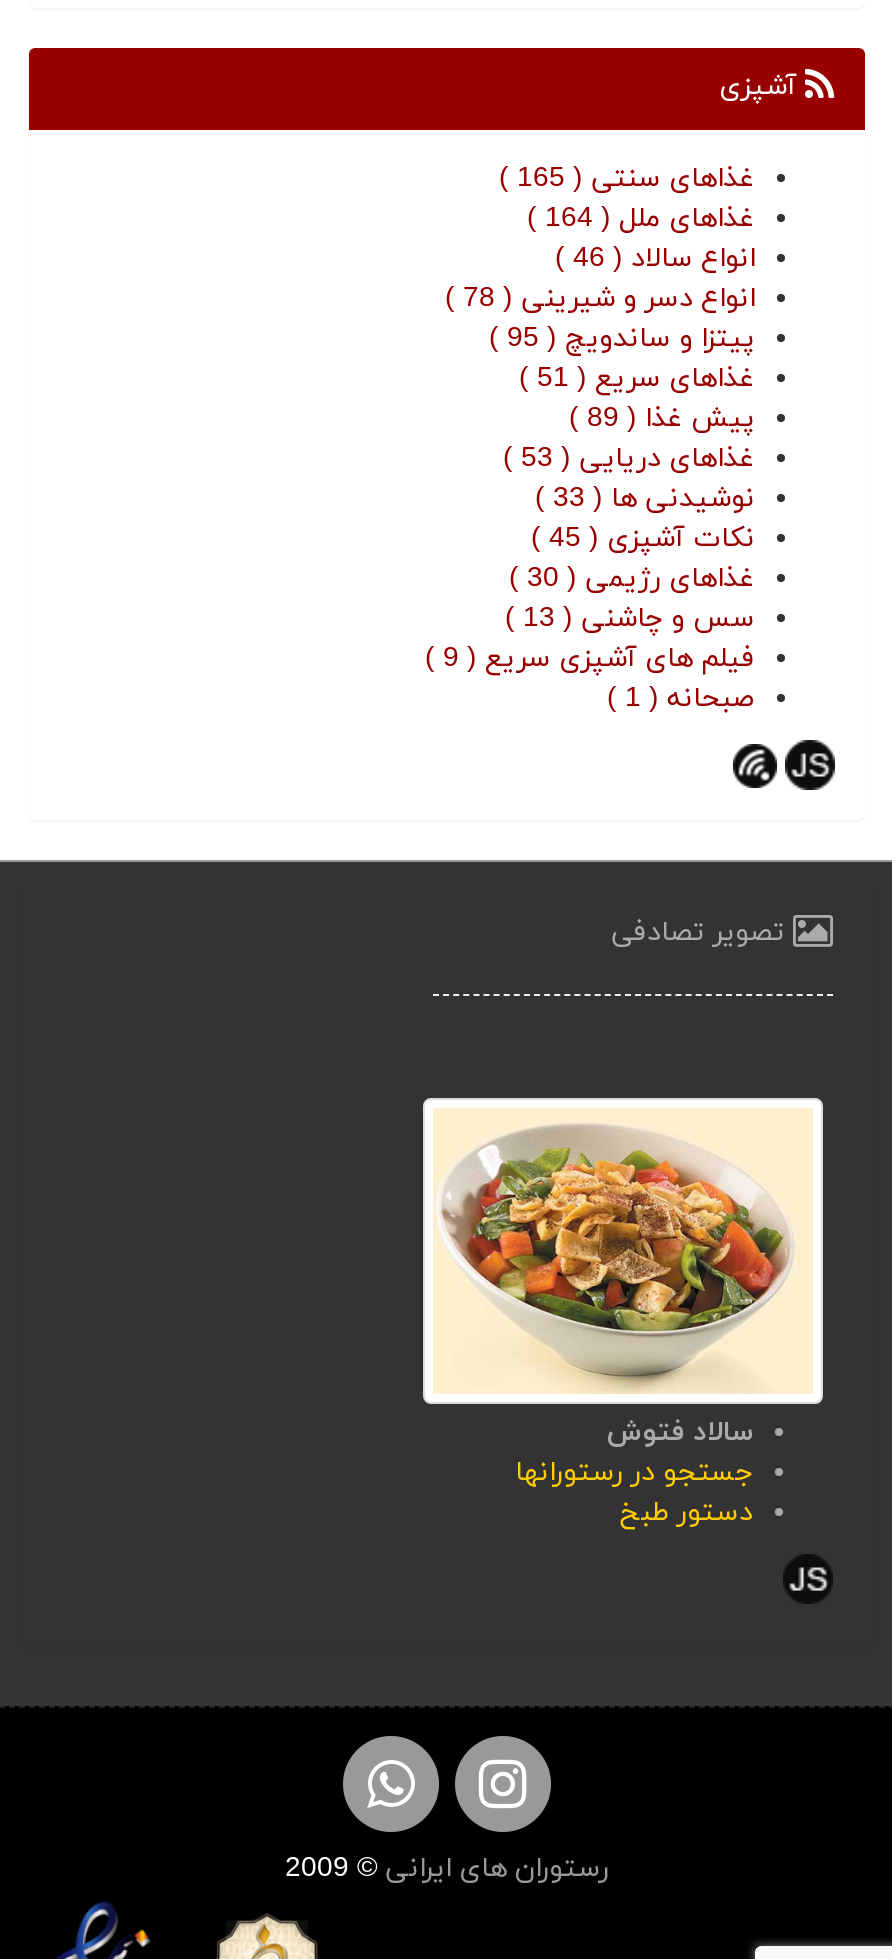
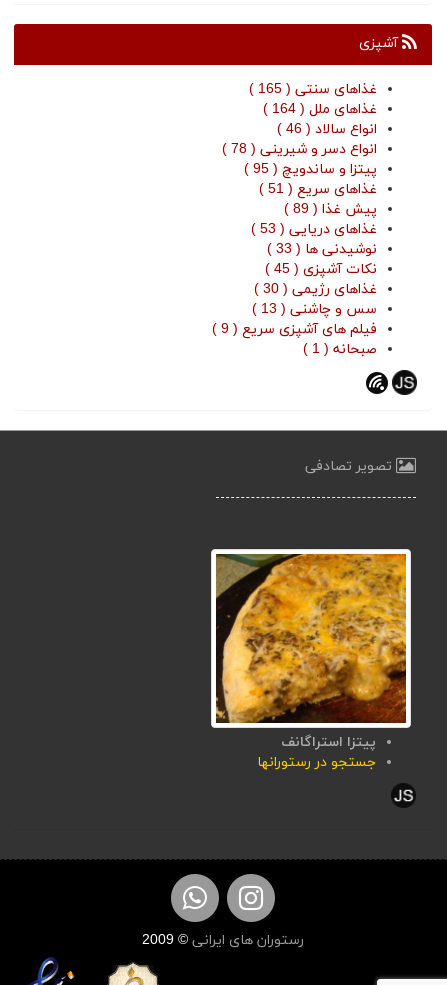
[433,1108,813,1453] [image] | سالاد فتوش -> [215,553,407,752] [image] | پیتزا استراگانف
moved [515,1455,753,1493] -> [257,753,376,772]: جستجو در رستورانها
[619,1495,753,1533] دستور طبخ -> none

